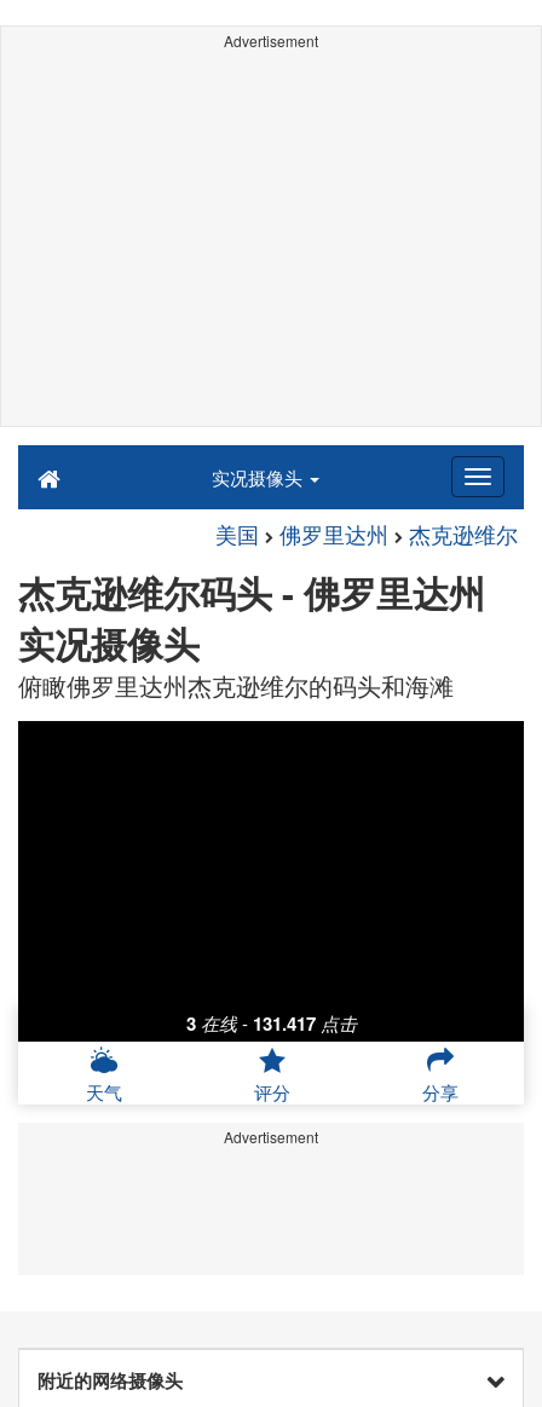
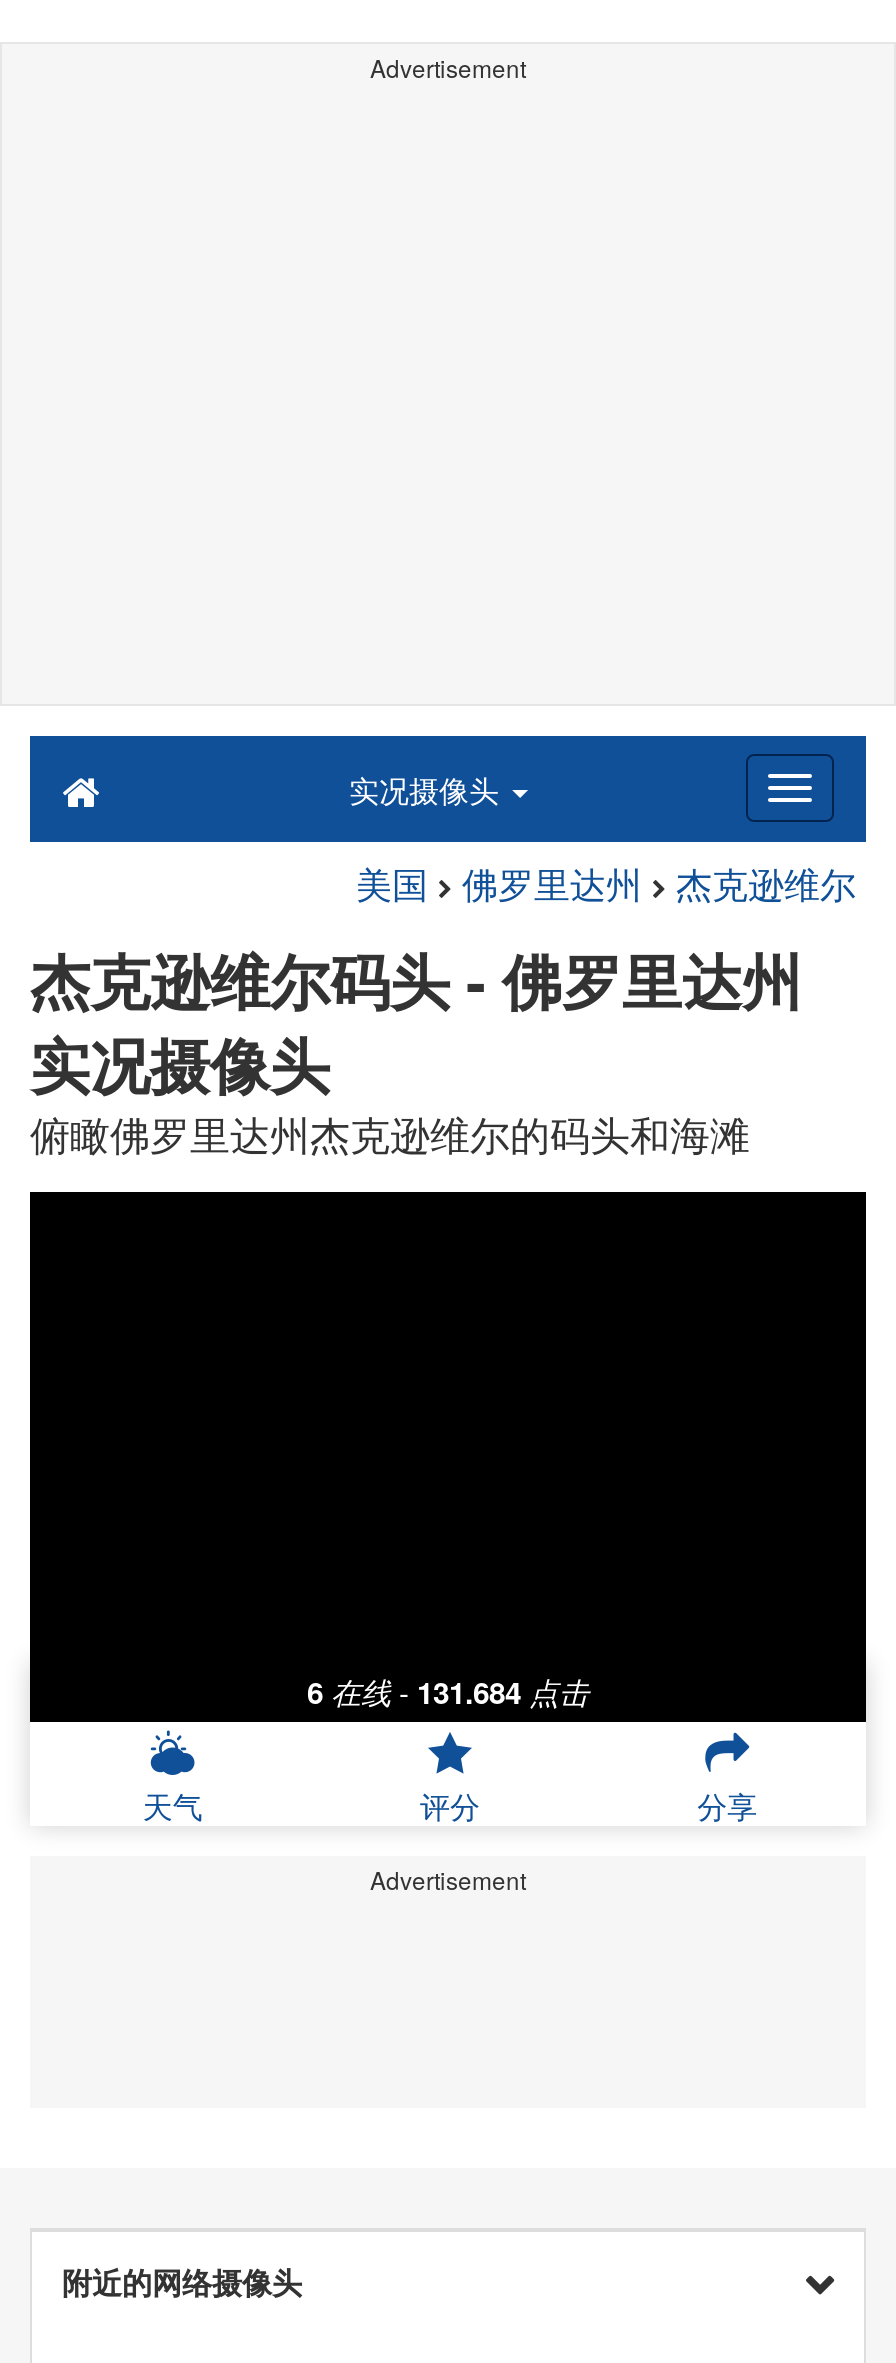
[186,1010,356,1037] 3 在线 - 131.417 点击 -> [307,1670,589,1714] 6 在线 - 131.684 点击

